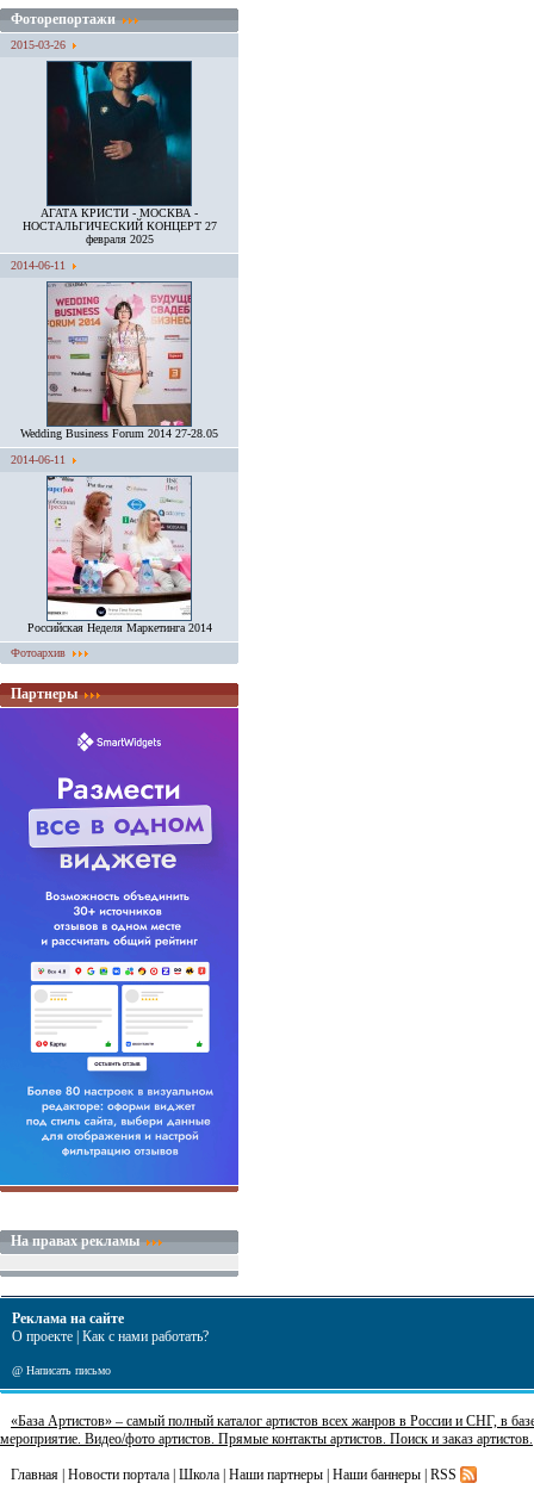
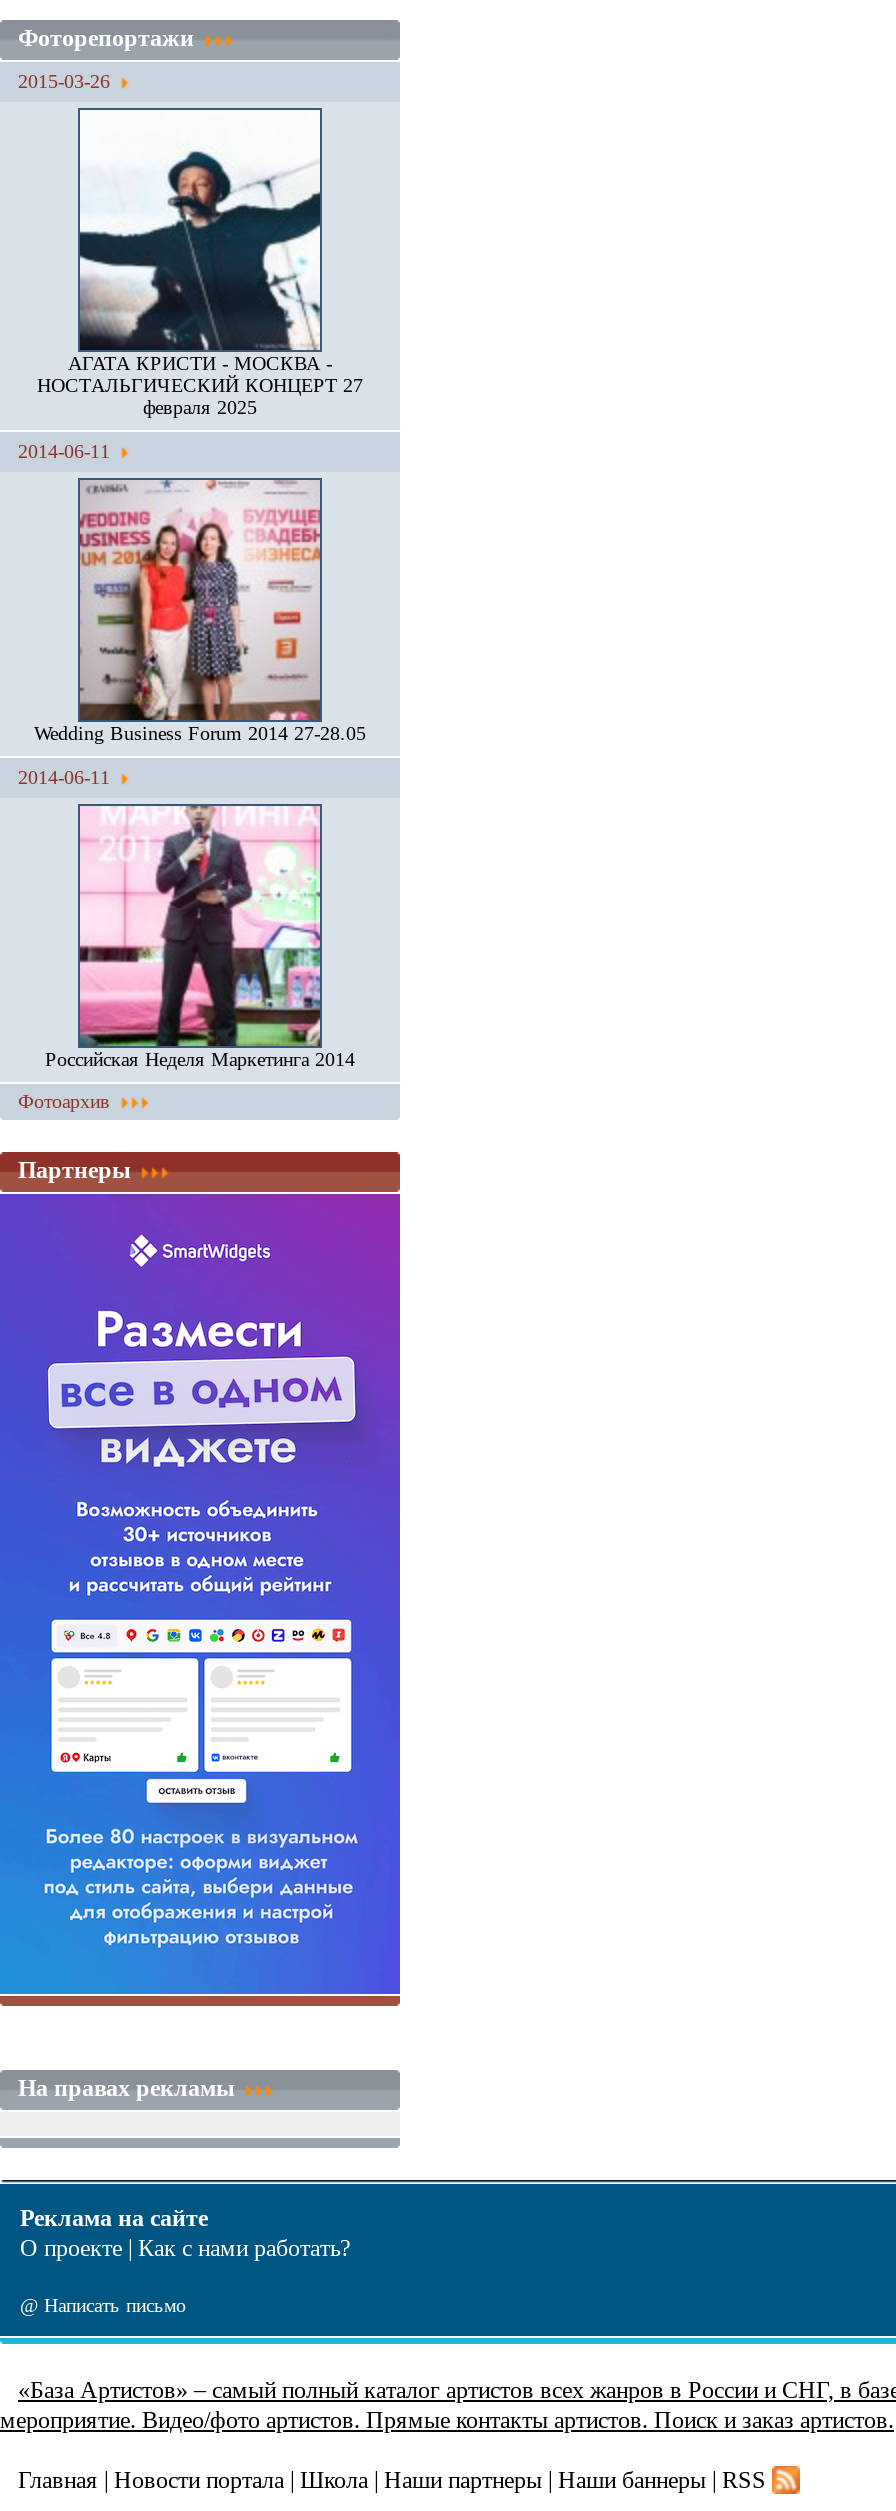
[46,61,192,204] [image] -> [78,110,322,348] [image]
[46,283,192,424] [image] -> [78,480,322,718] [image]
[46,476,192,619] [image] -> [78,804,322,1044] [image]

